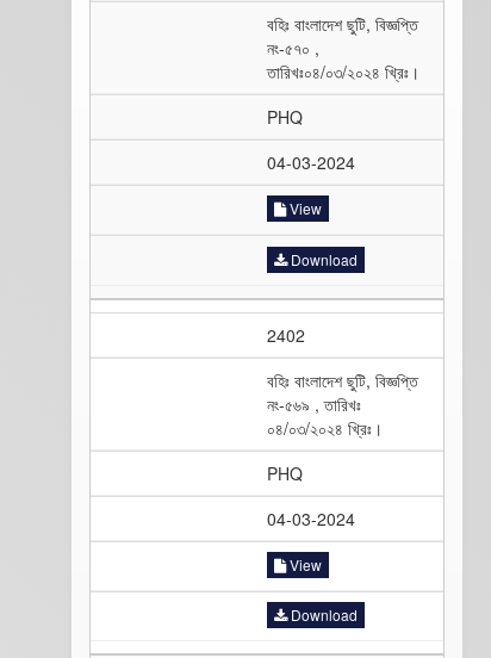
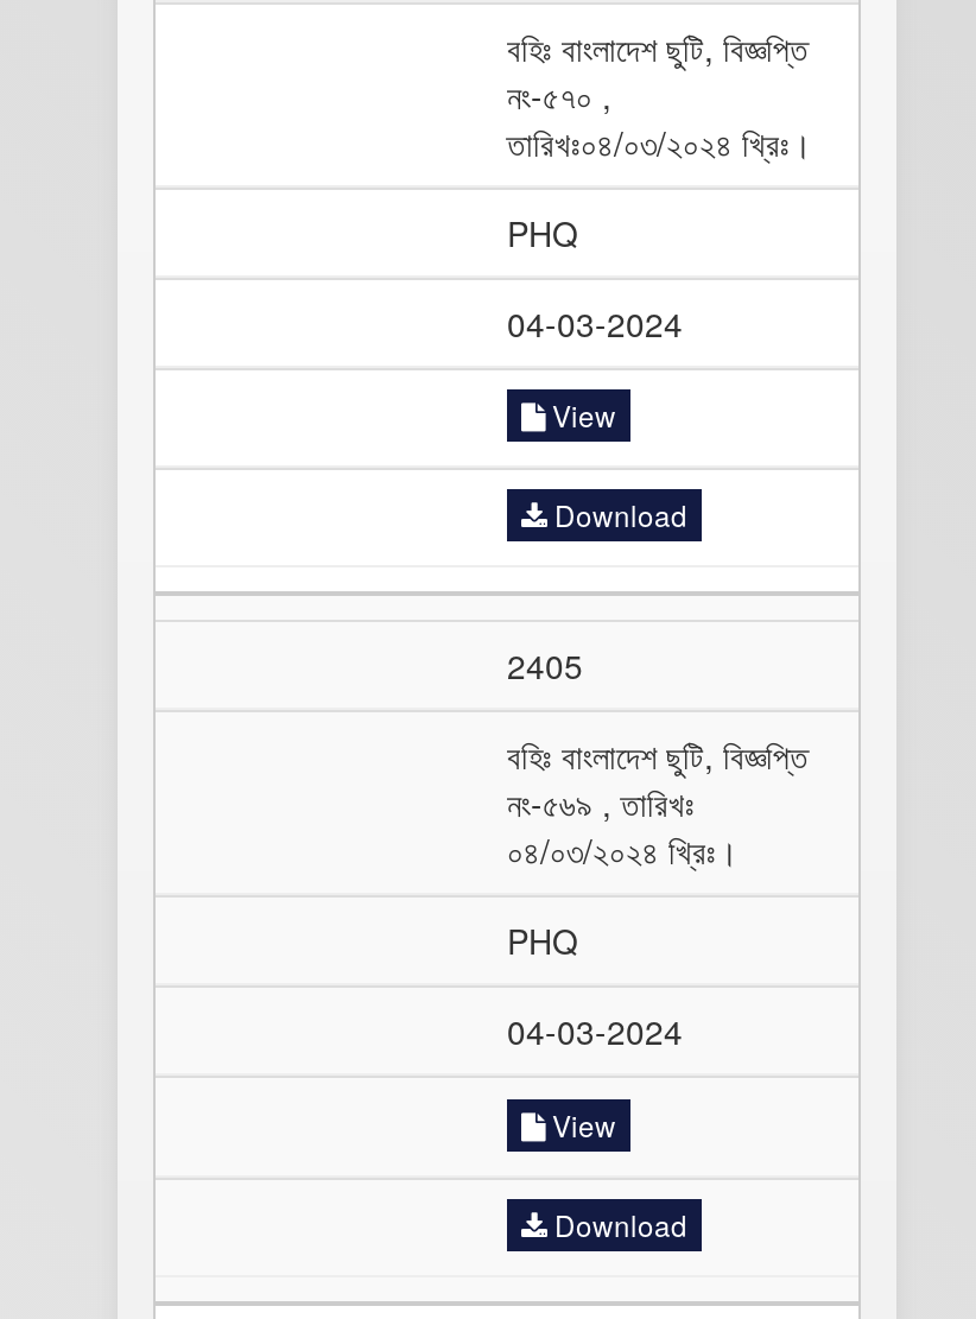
[267,322,305,346] 2402 -> [507,642,583,690] 2405

